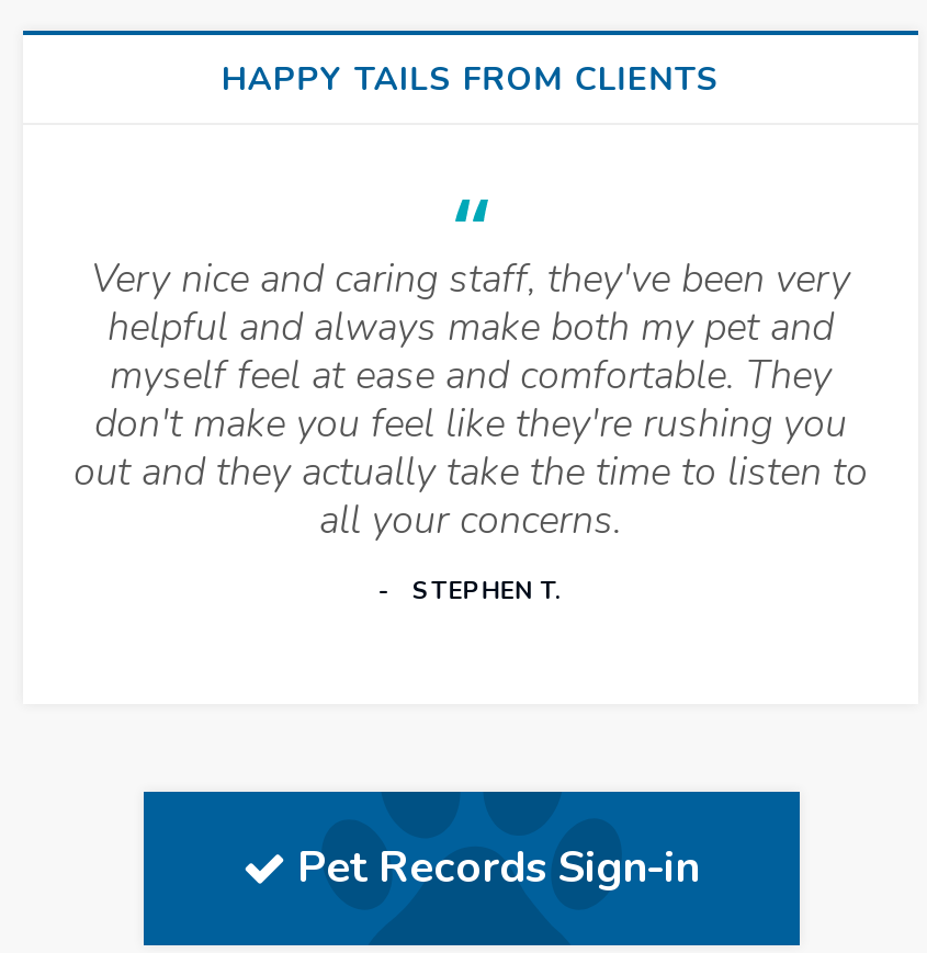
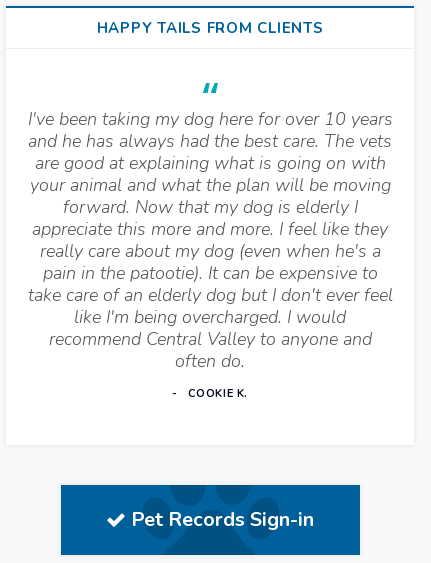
[74,253,868,547] Very nice and caring staff, they've been very | helpful and always make both my pet and | myself feel at ease and comfortable. They | don't make you feel like they're rushing you | out and they actually take the time to listen to | all your concerns. -> [27,107,392,373] I've been taking my dog here for over 10 years | and he has always had the best care. The vets | are good at explaining what is going on with | your animal and what the plan will be moving | forward. Now that my dog is elderly I | appreciate this more and more. I feel like they | really care about my dog (even when he's a | pain in the patootie). It can be expensive to | take care of an elderly dog but I don't ever feel | like I'm being overcharged. I would | recommend Central Valley to anyone and | often do.
[412,576,563,609] STEPHEN T. -> [188,386,248,401] COOKIE K.

